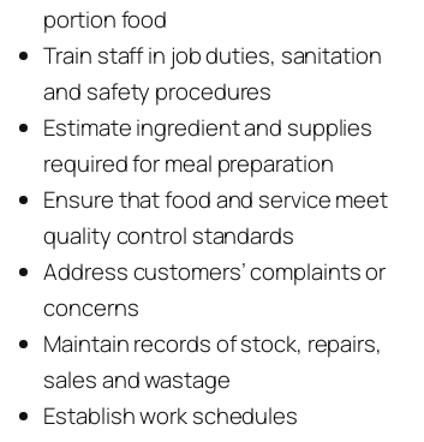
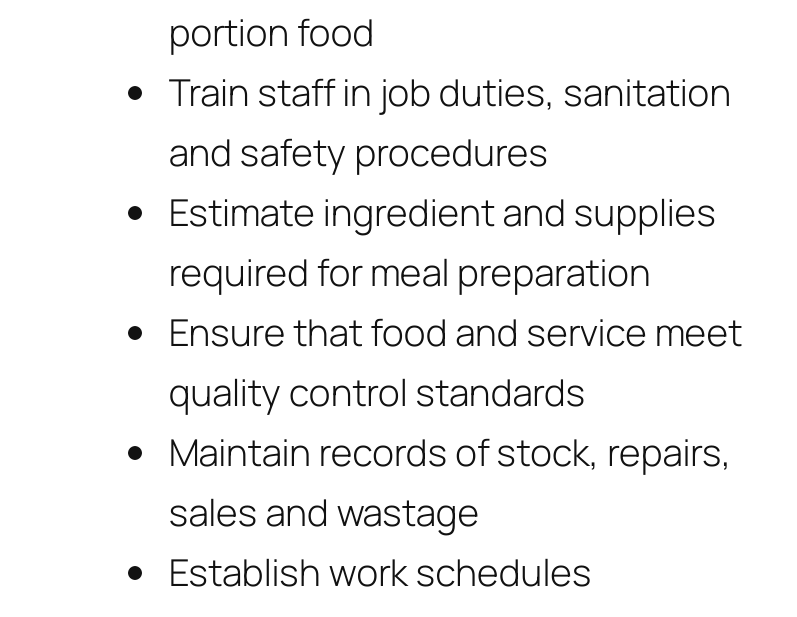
[44,256,386,323] Address customers’ complaints or | concerns -> none

